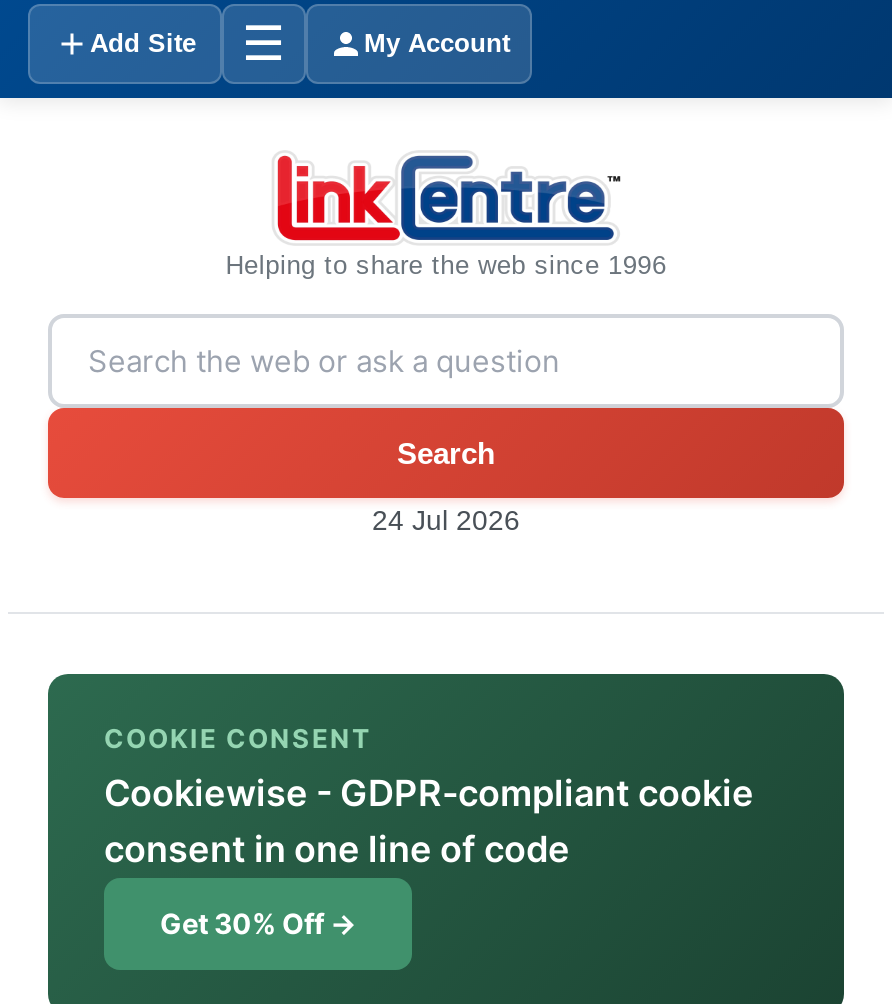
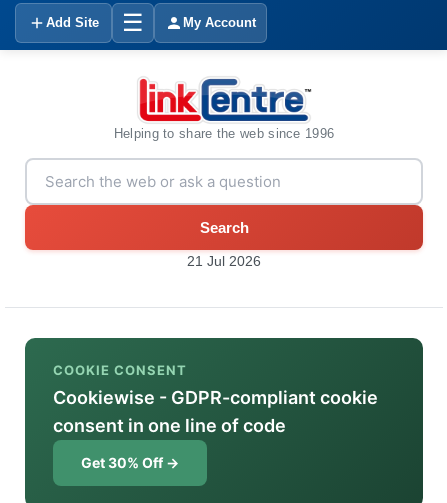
[372,504,520,536] 24 Jul 2026 -> [187,253,261,269] 21 Jul 2026

